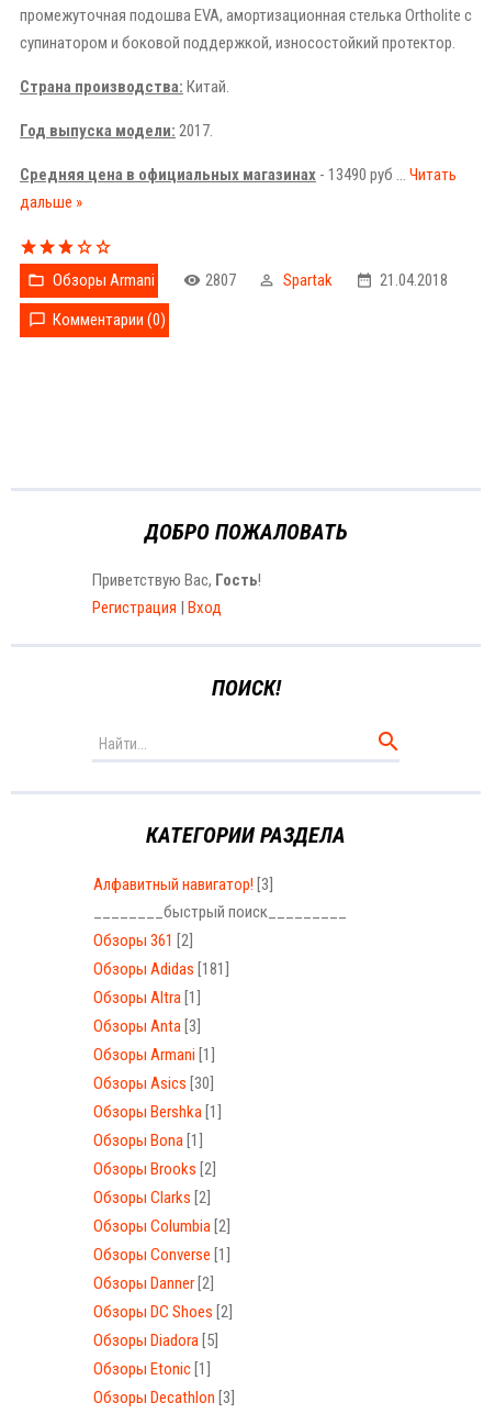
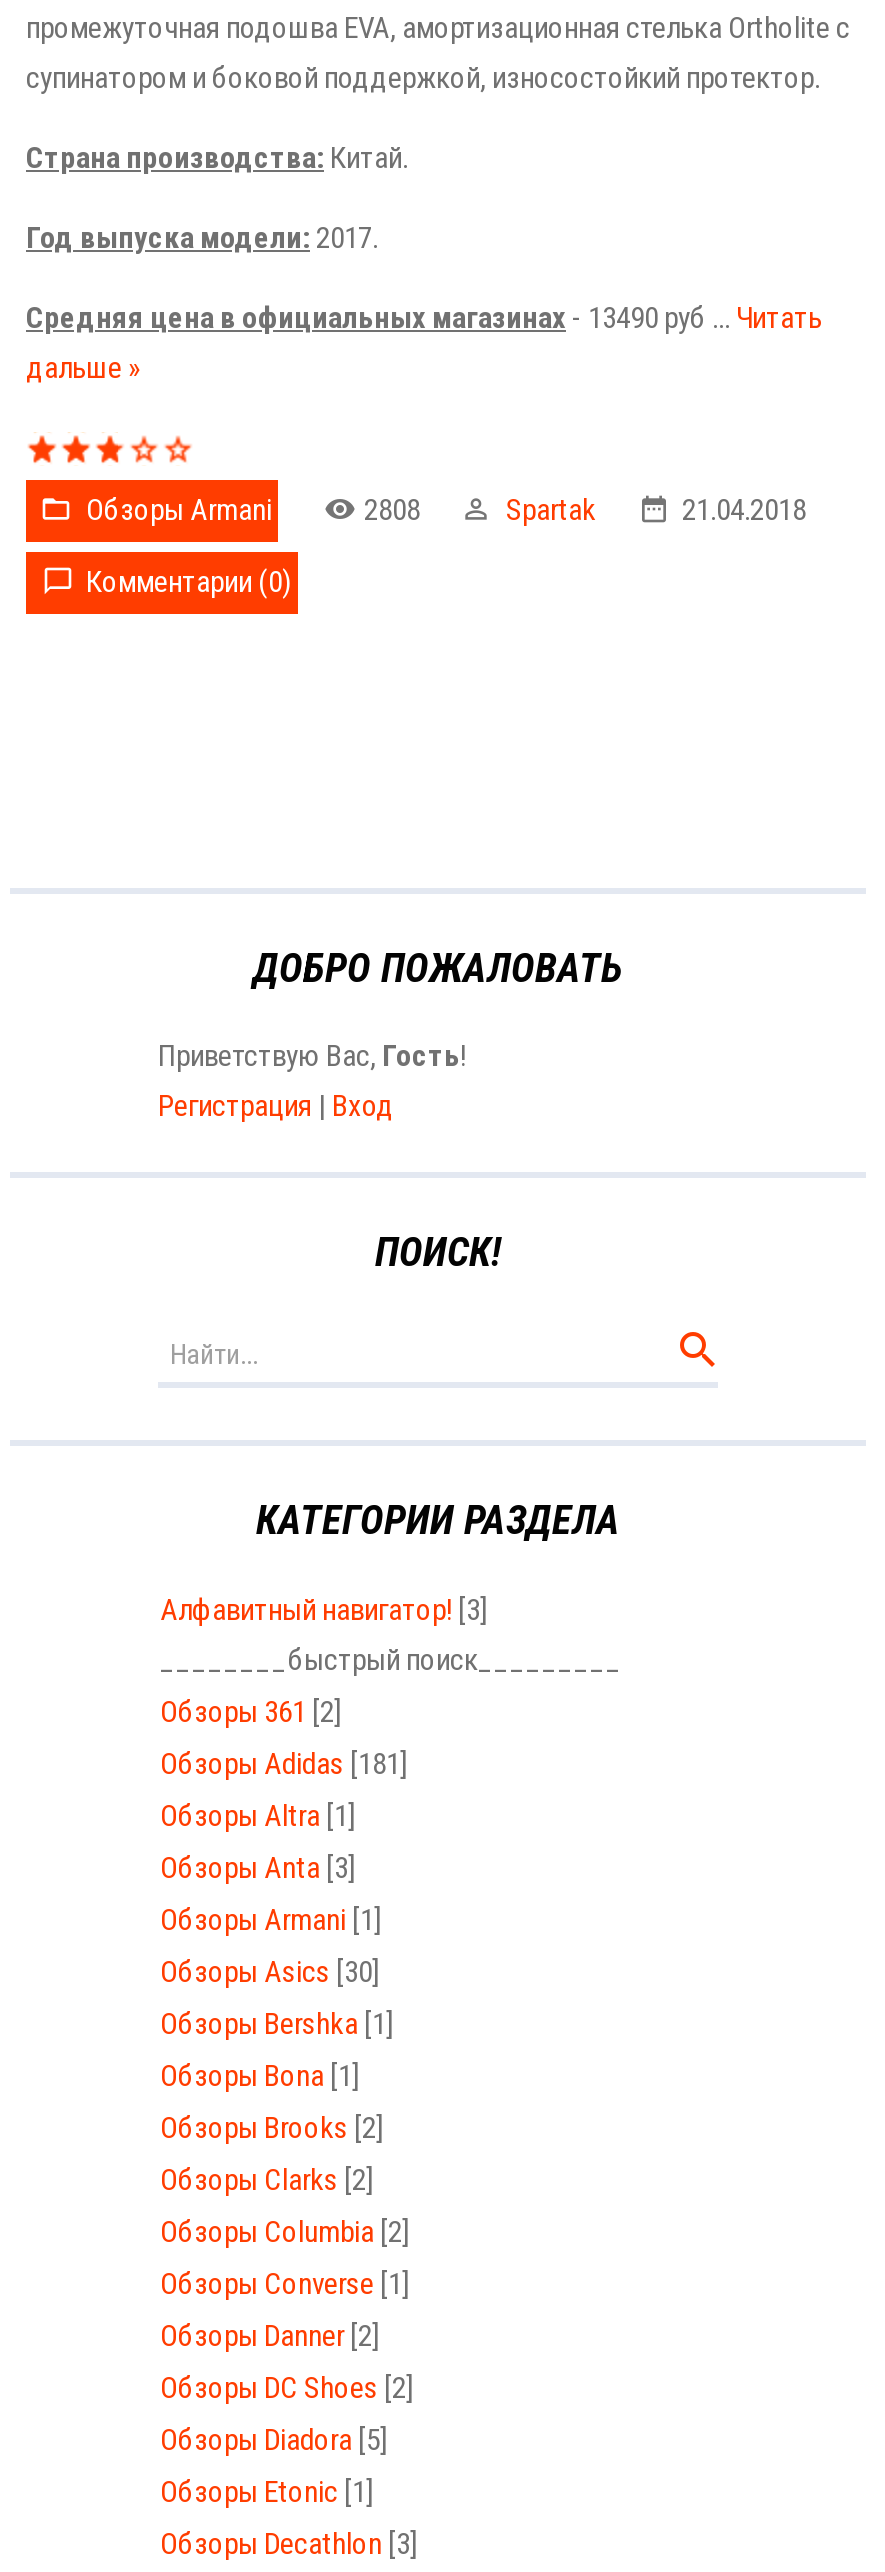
[205,270,236,290] 2807 -> [364,491,420,527] 2808

